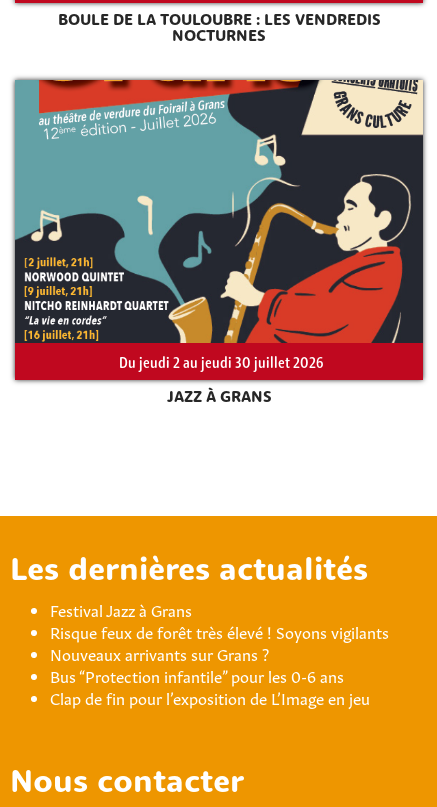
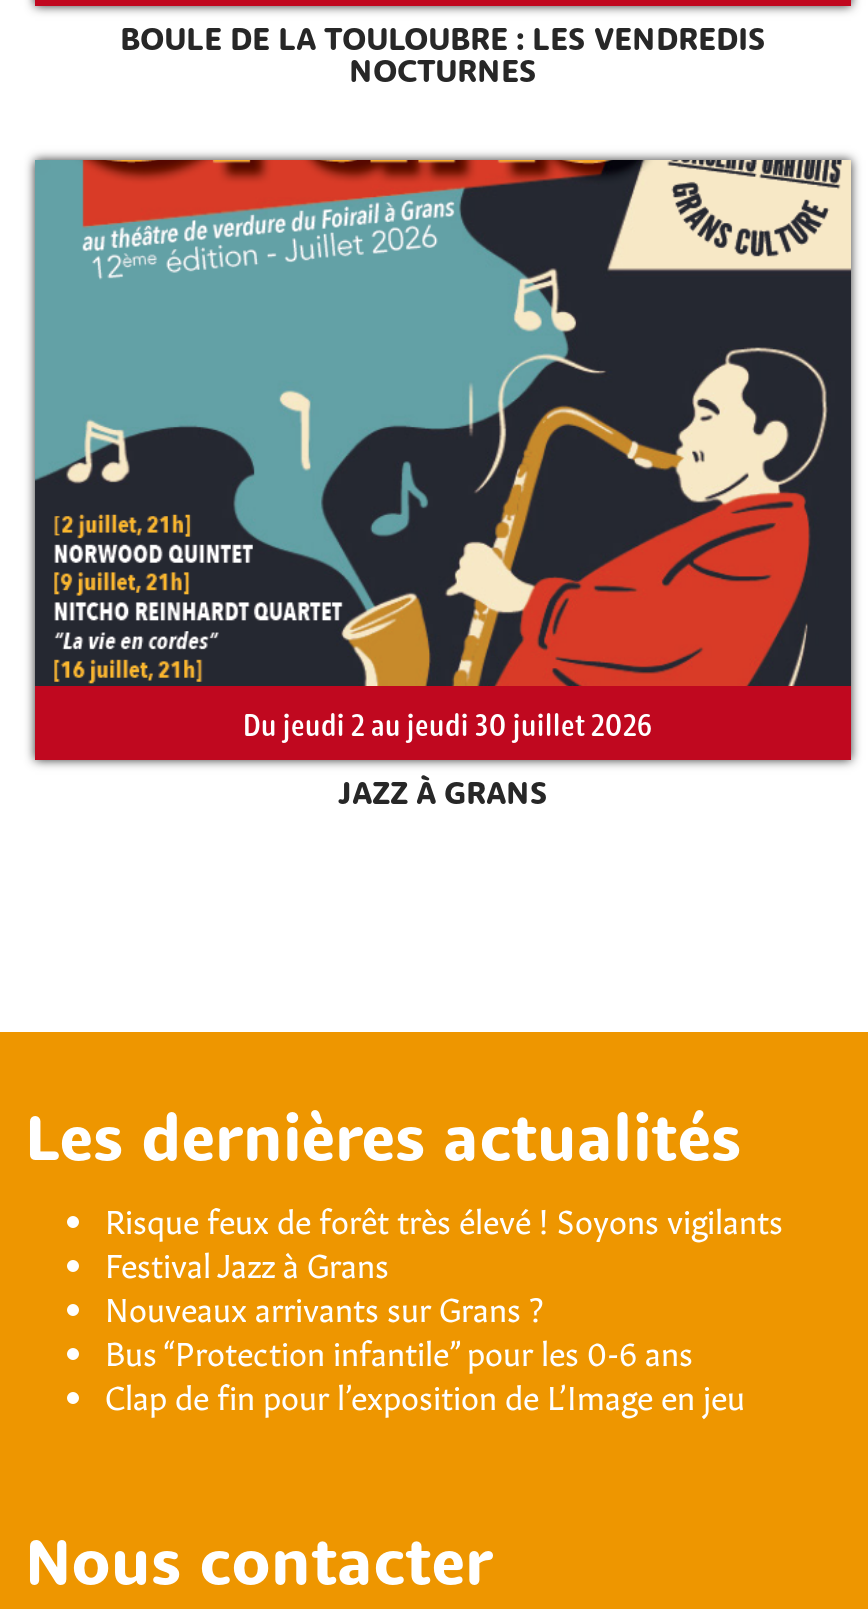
moved [50,598,192,620] -> [105,1240,389,1284]: Festival Jazz à Grans
moved [50,620,389,642] -> [105,1196,783,1240]: Risque feux de forêt très élevé ! Soyons vigilants

